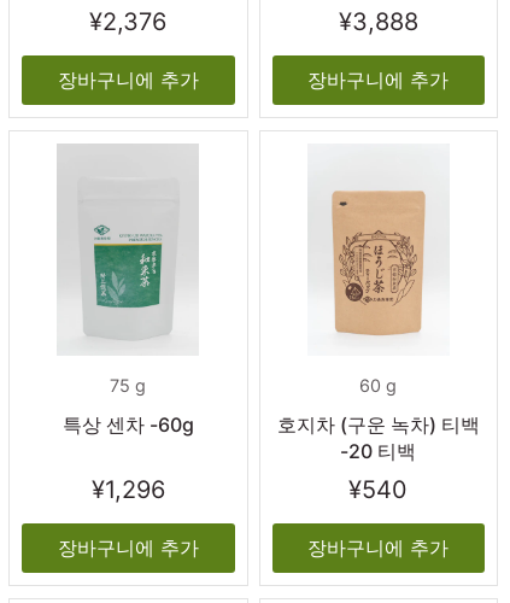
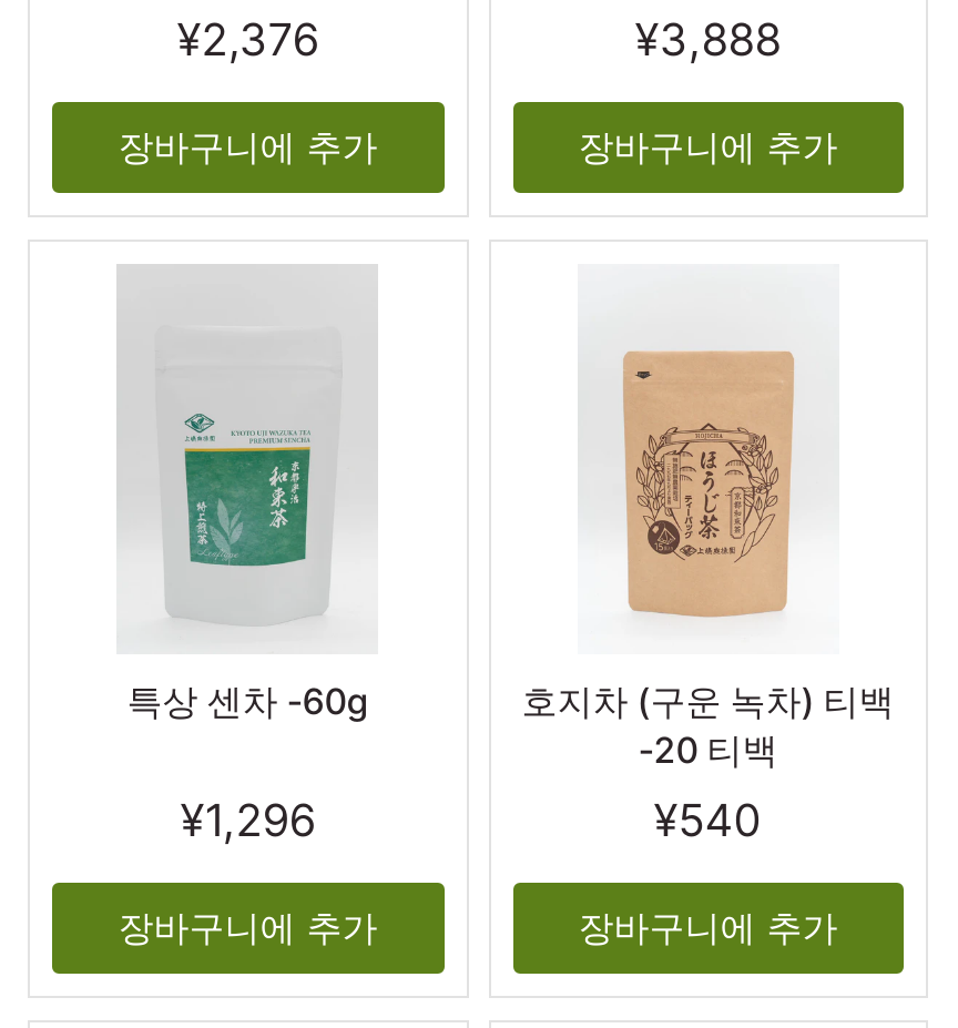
[110,375,146,396] 75 g -> none
[360,375,397,396] 60 g -> none

